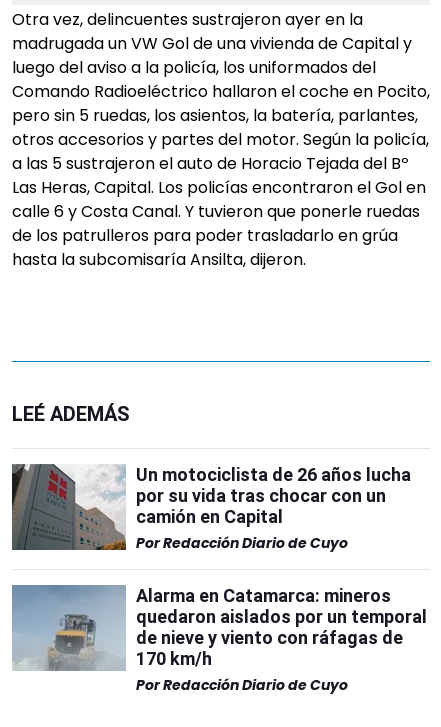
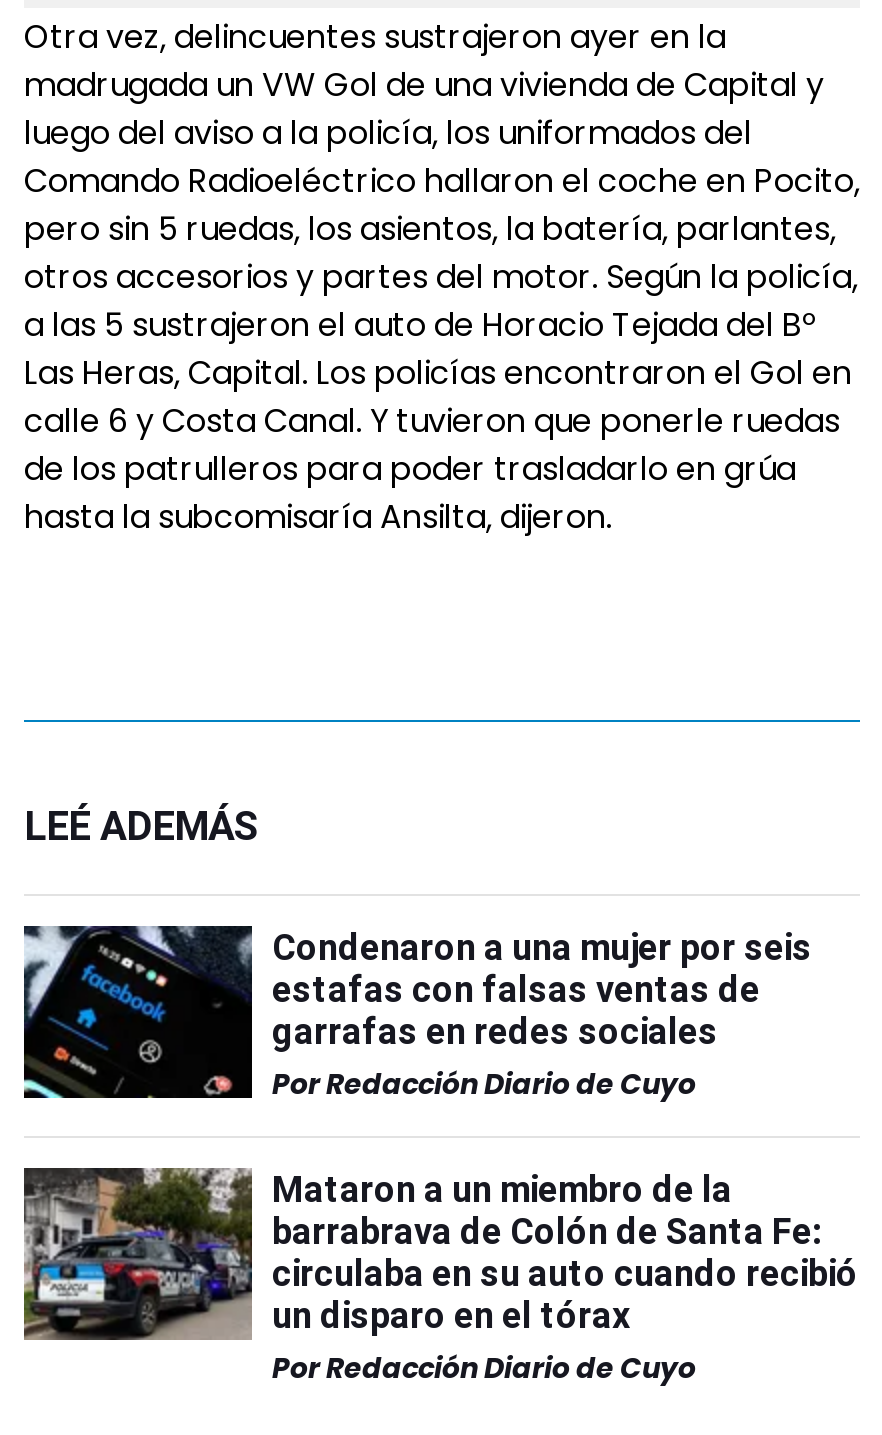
[11,463,411,551] [image] | Un motociclista de 26 años lucha | por su vida tras chocar con un | camión en Capital -> [22,924,812,1100] [image] | Condenaron a una mujer por seis | estafas con falsas ventas de | garrafas en redes sociales
[11,584,427,672] [image] | Alarma en Catamarca: mineros | quedaron aislados por un temporal | de nieve y viento con ráfagas de | 170 km/h -> [22,1166,858,1340] [image] | Mataron a un miembro de la | barrabrava de Colón de Santa Fe: | circulaba en su auto cuando recibió | un disparo en el tórax

